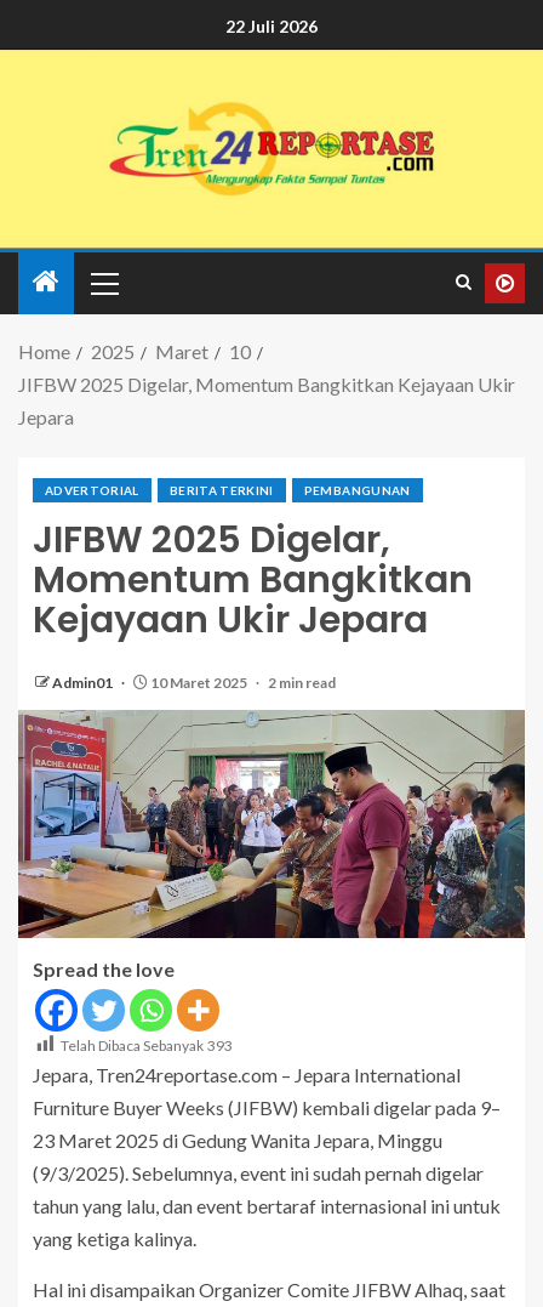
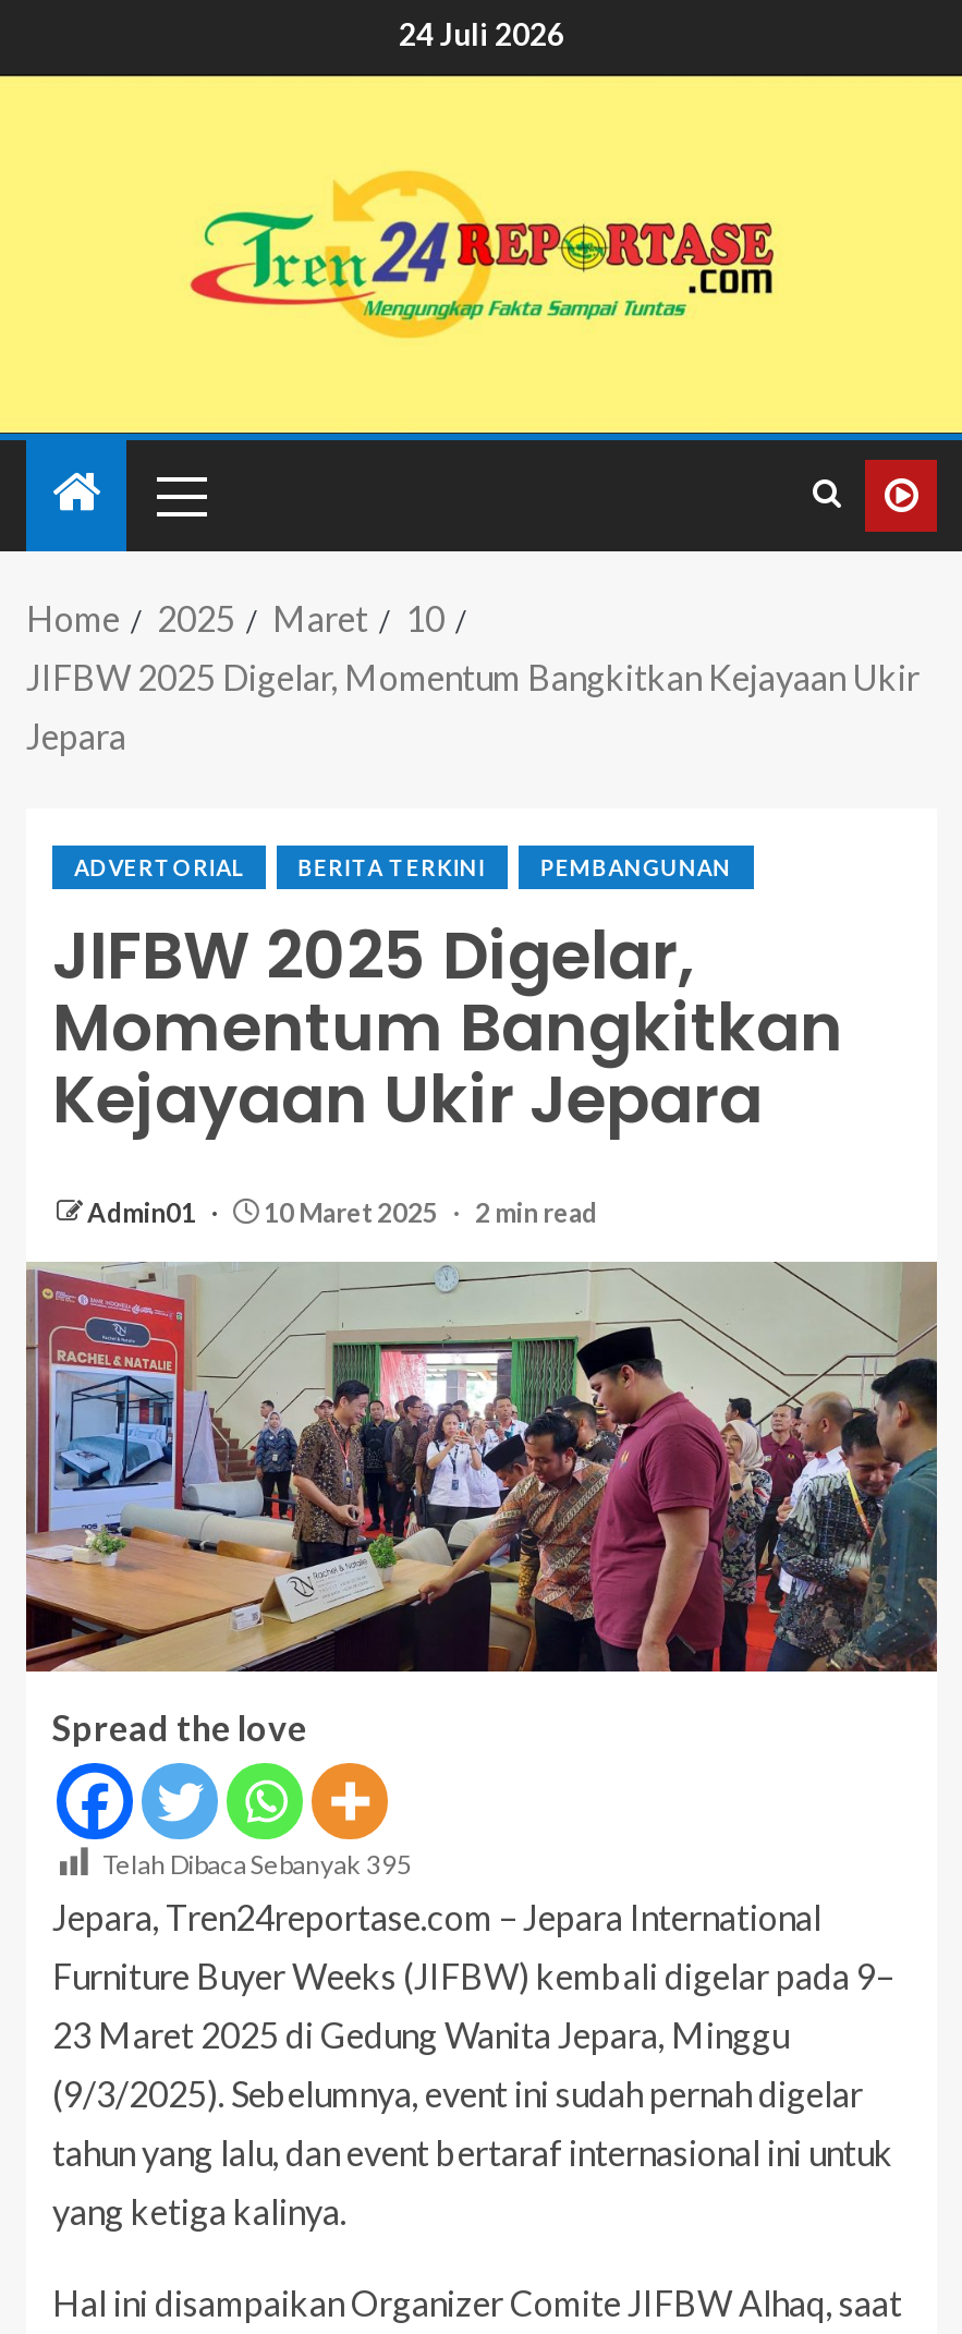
[225,16,318,36] 22 Juli 2026 -> [399,15,564,52] 24 Juli 2026
[61,1037,233,1055] Telah Dibaca Sebanyak 393 -> [102,1848,412,1881] Telah Dibaca Sebanyak 395

